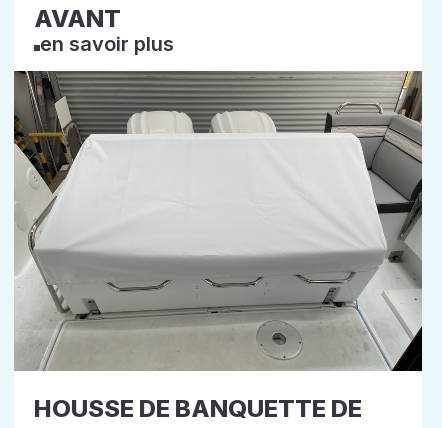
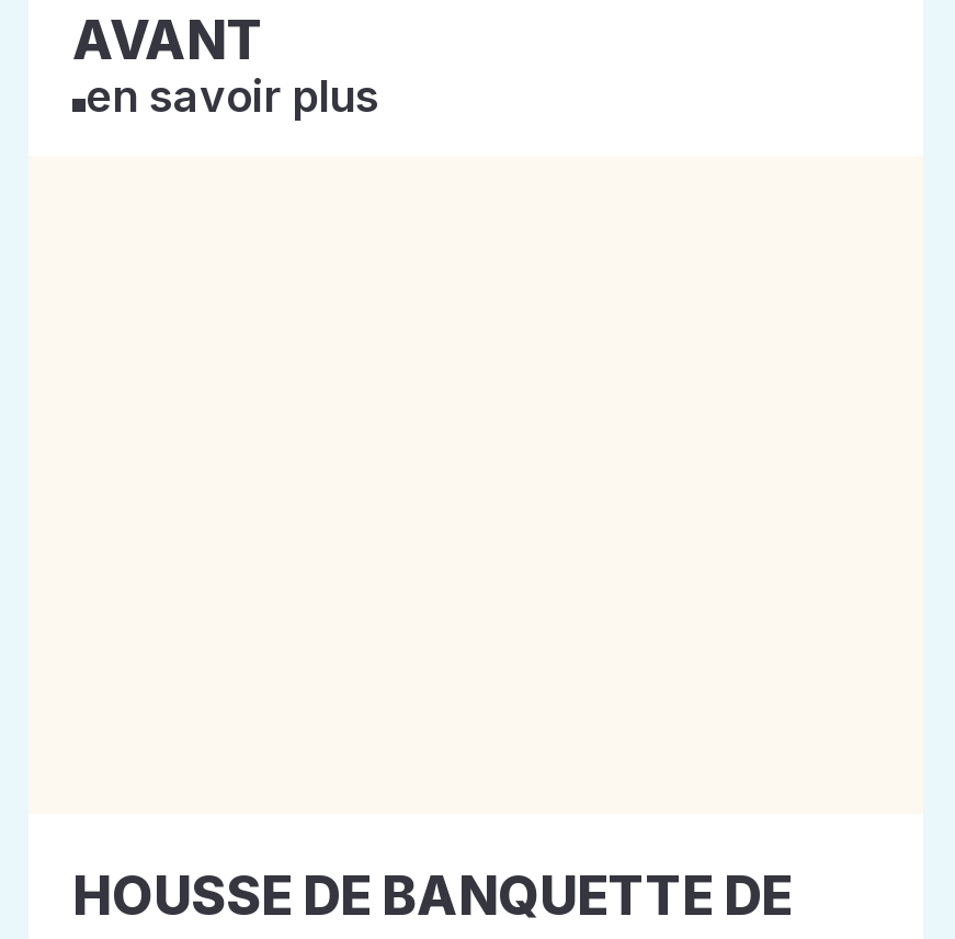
[13,70,423,372] [image] -> none

